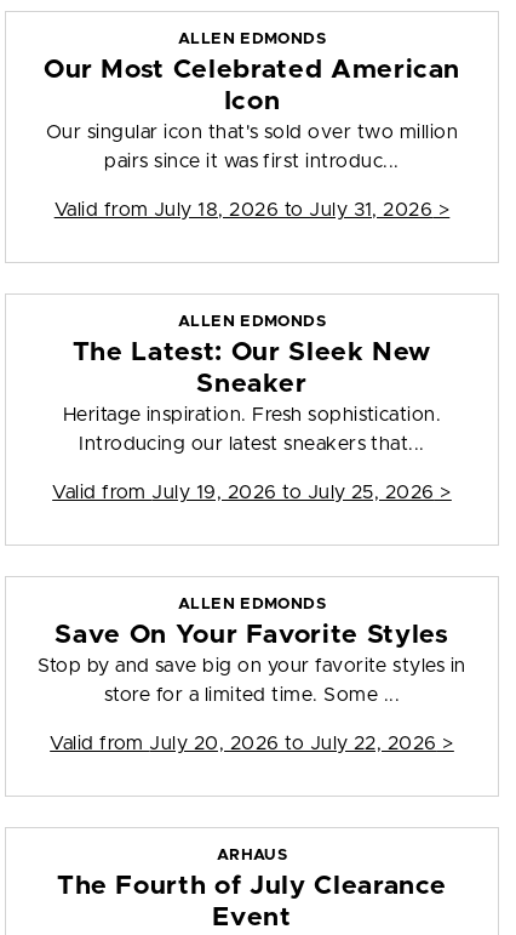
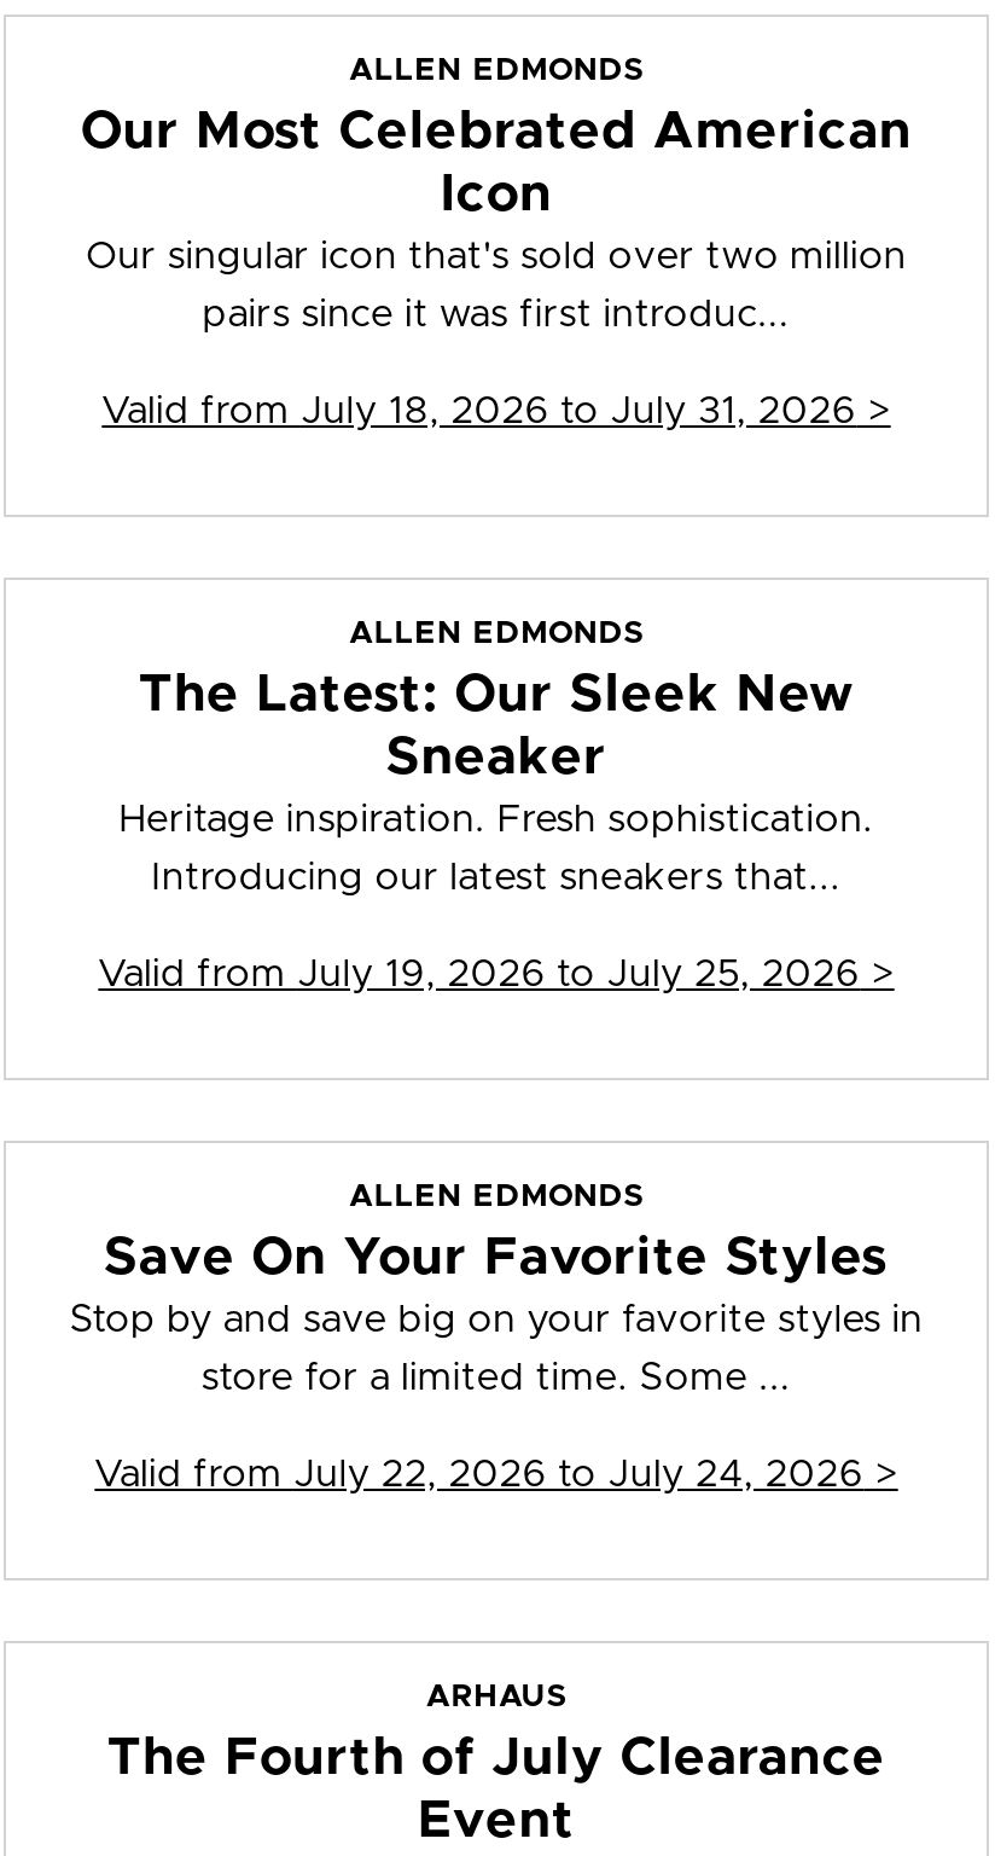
[50,734,454,753] Valid from July 20, 2026 to July 22, 2026 > -> [95,1455,898,1494] Valid from July 22, 2026 to July 24, 2026 >

